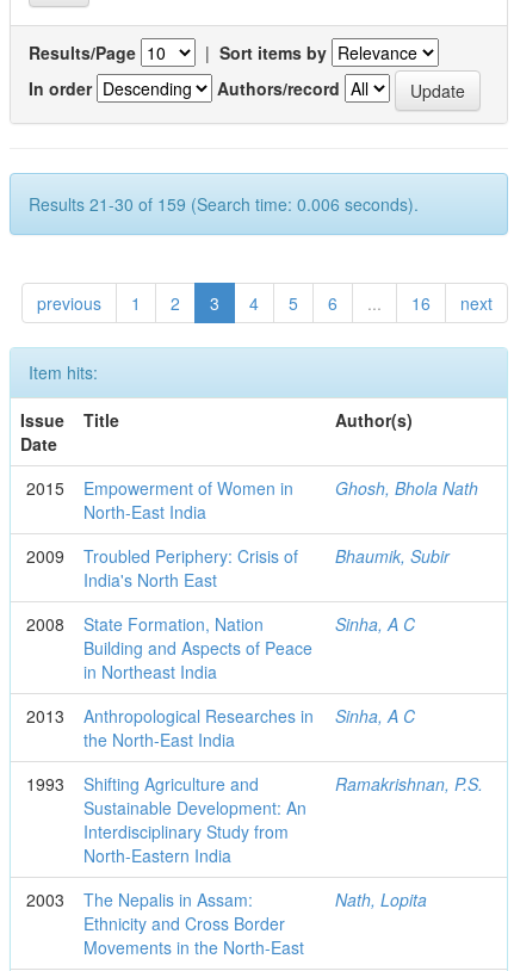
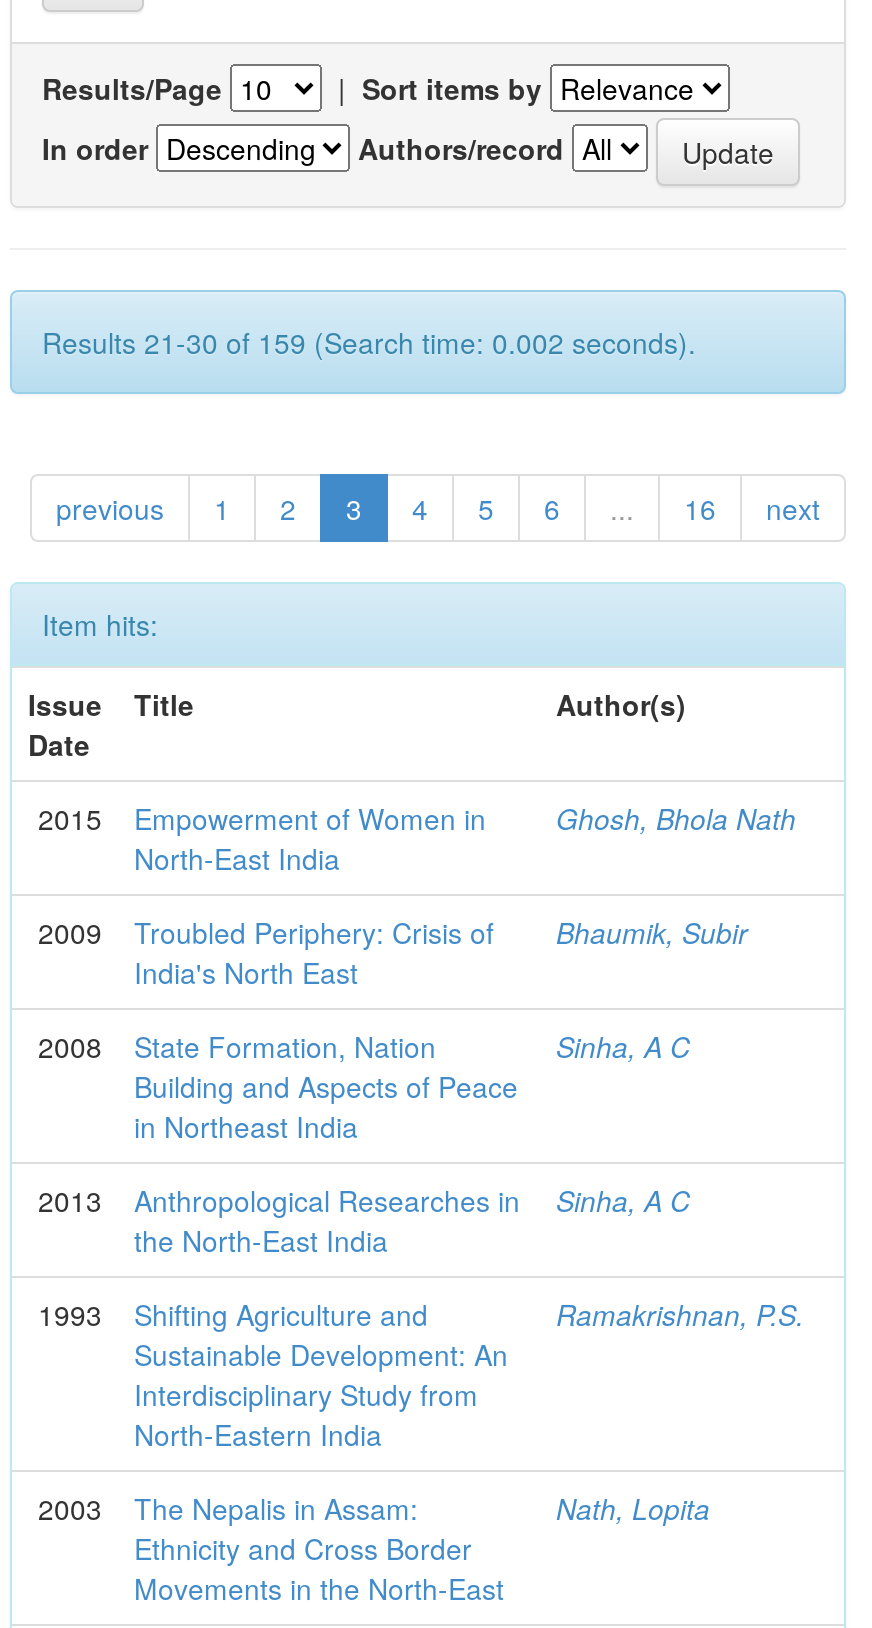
[29,192,419,216] Results 21-30 of 159 (Search time: 0.006 seconds). -> [42,322,696,362] Results 21-30 of 159 (Search time: 0.002 seconds).

